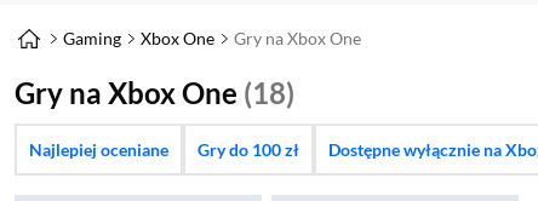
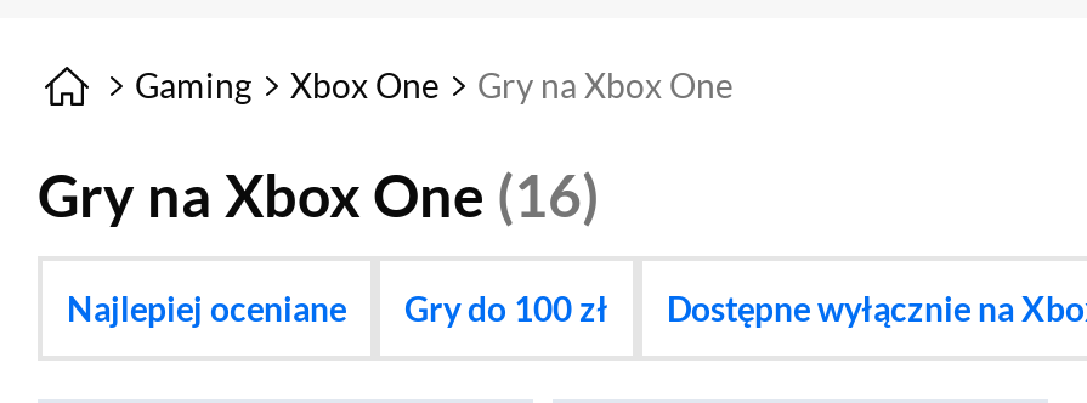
[15,74,294,110] Gry na Xbox One (18) -> [38,158,599,228] Gry na Xbox One (16)

